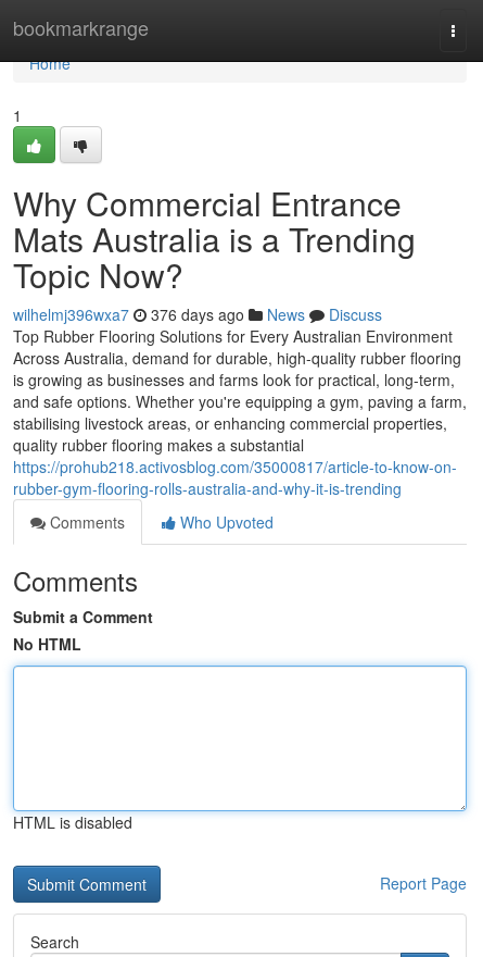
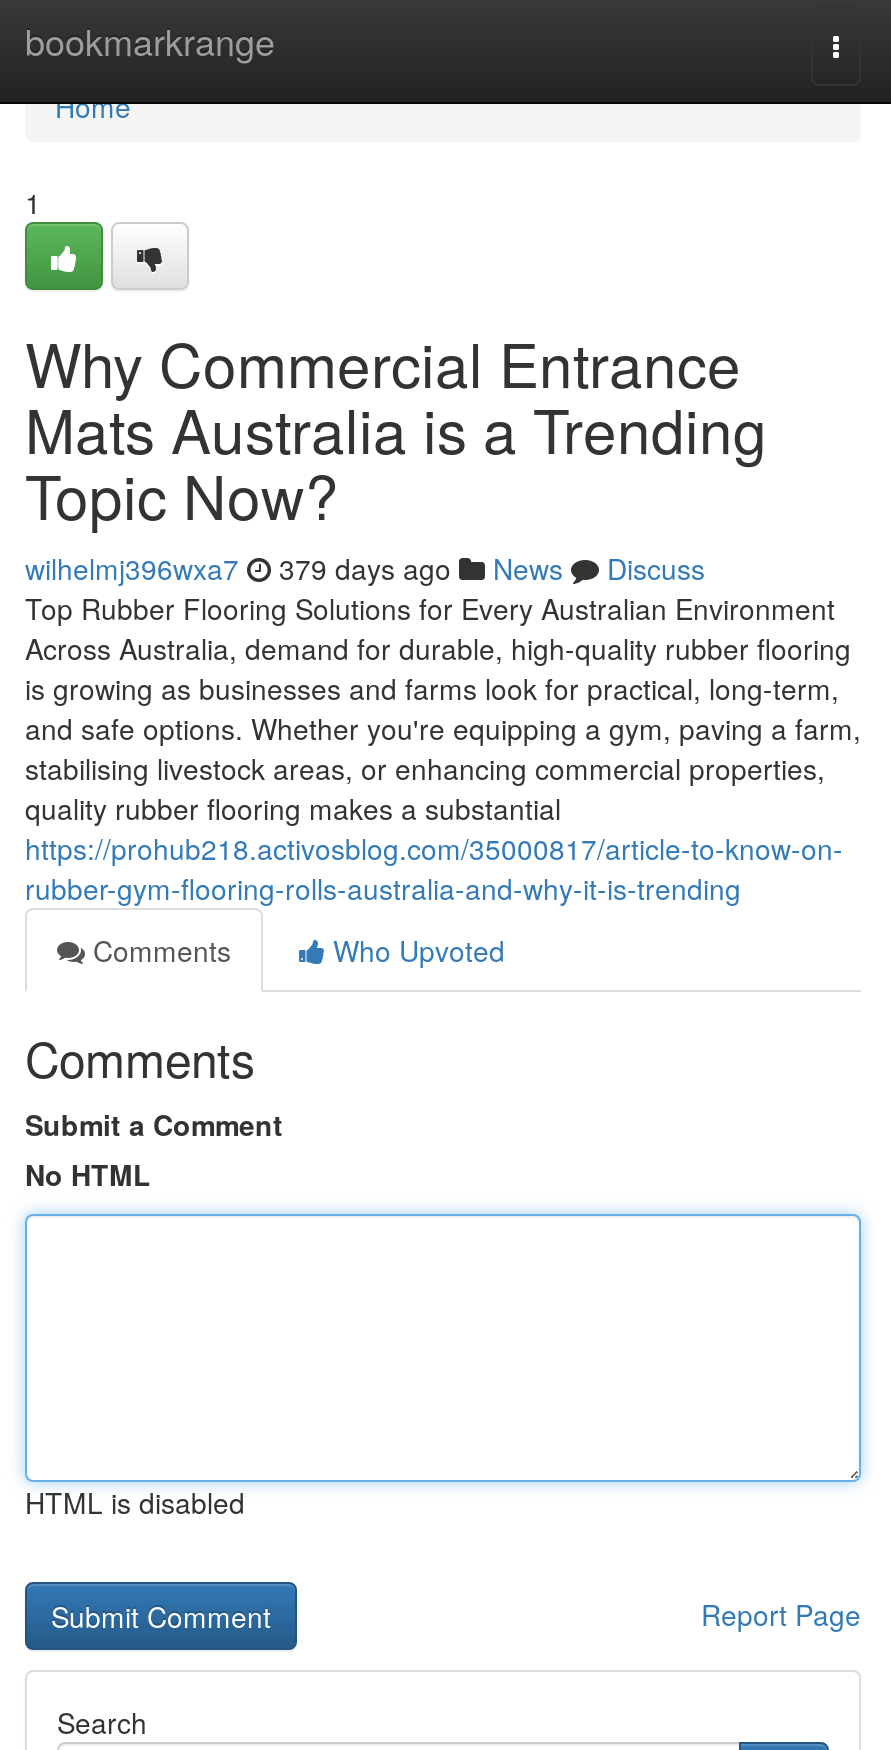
[13,303,382,325] wilhelmj396wxa7 376 days ago News Discuss -> [25,548,705,588] wilhelmj396wxa7 379 days ago News Discuss

